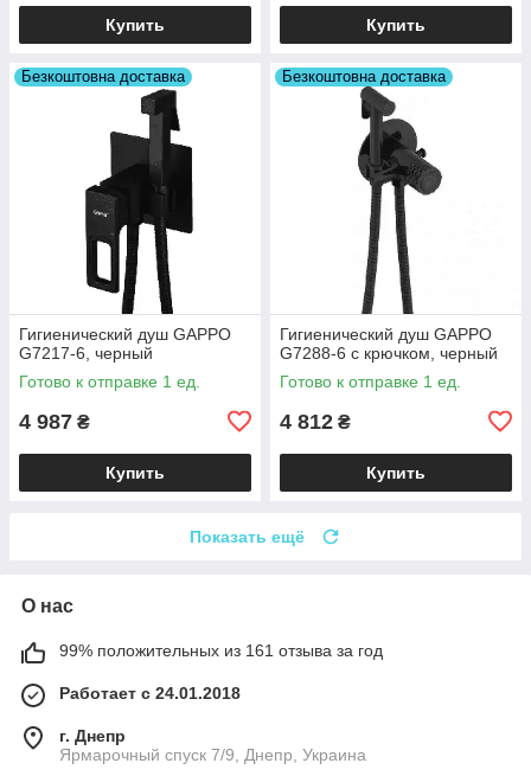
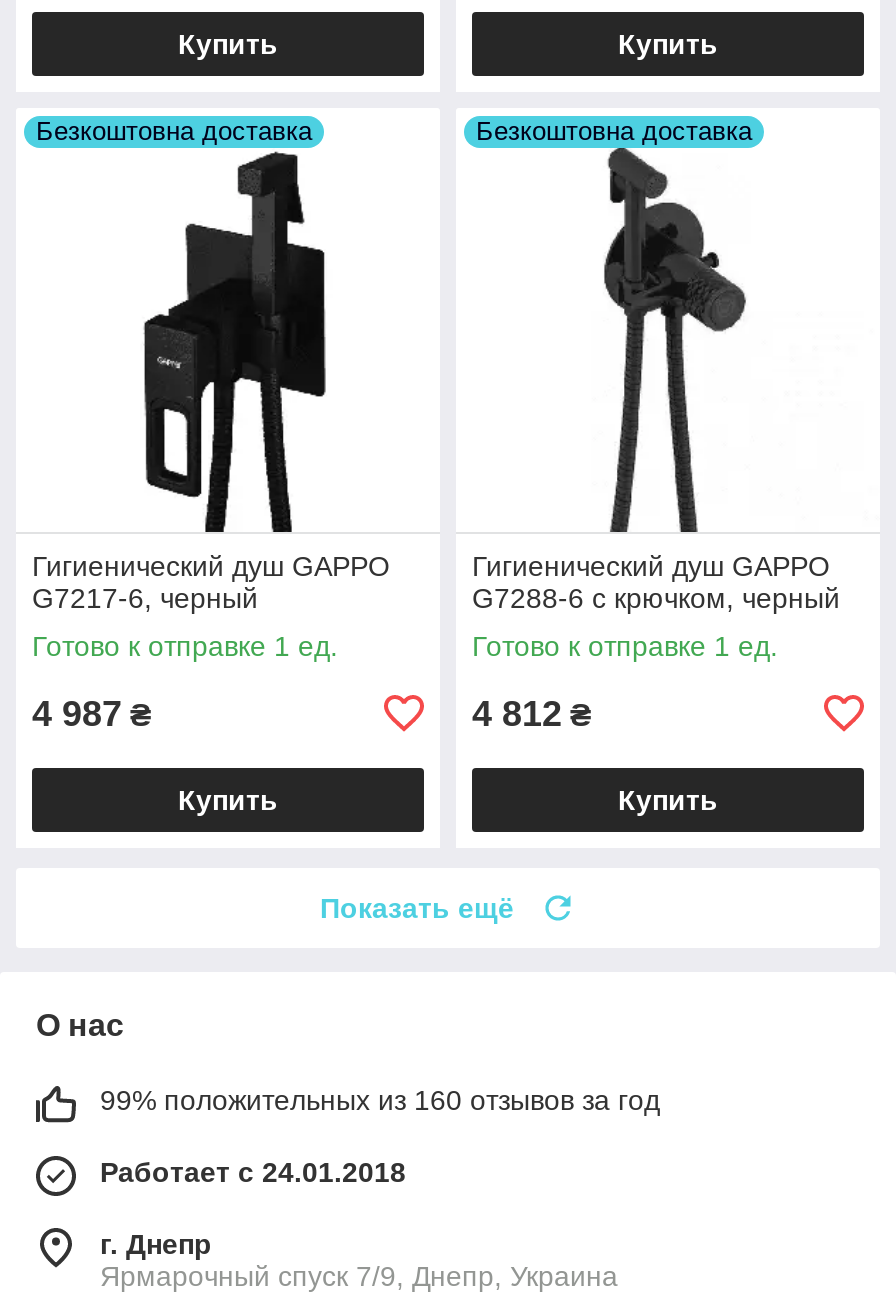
[59,641,383,660] 99% положительных из 161 отзыва за год -> [100,1084,660,1116] 99% положительных из 160 отзывов за год

